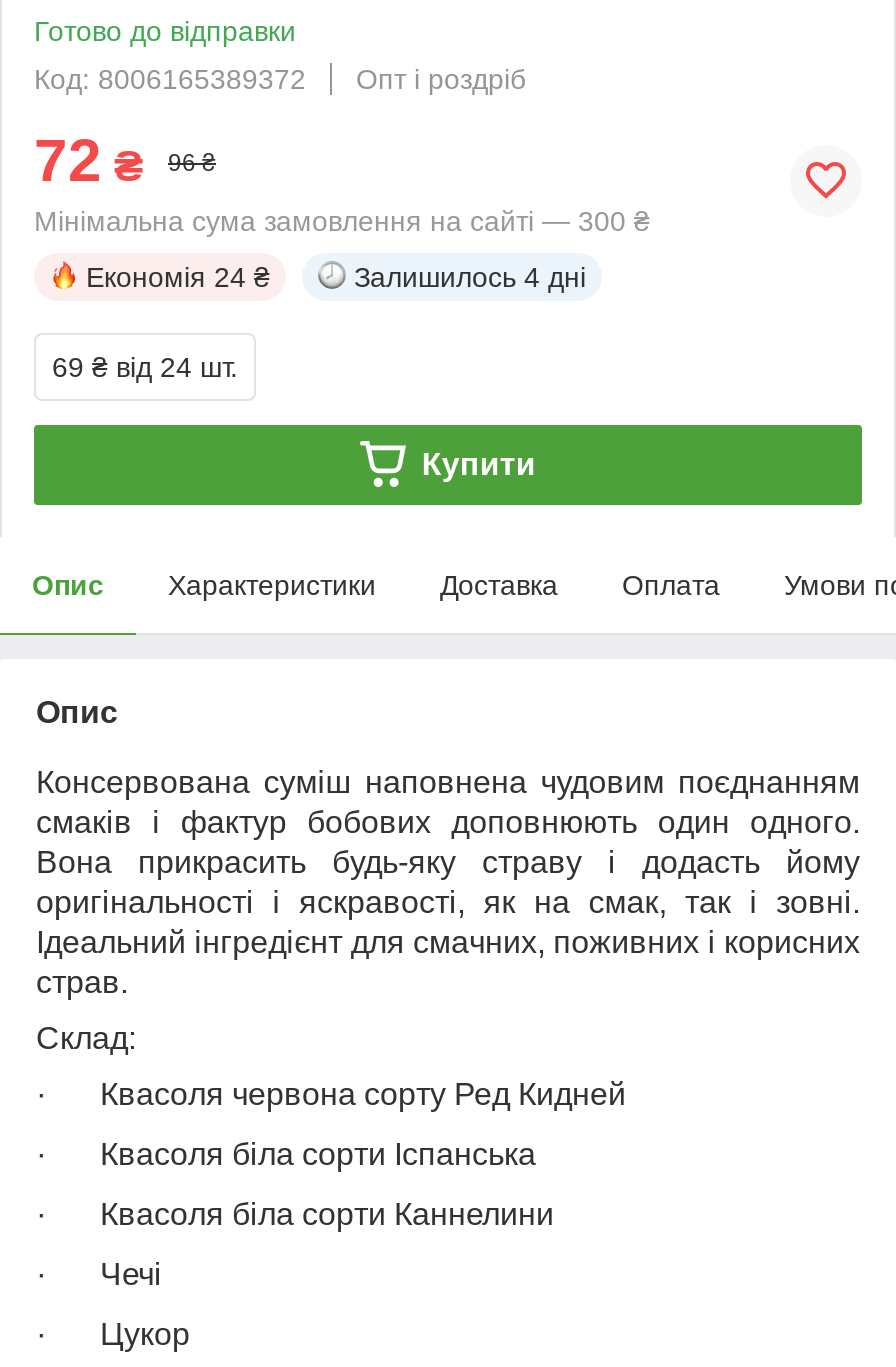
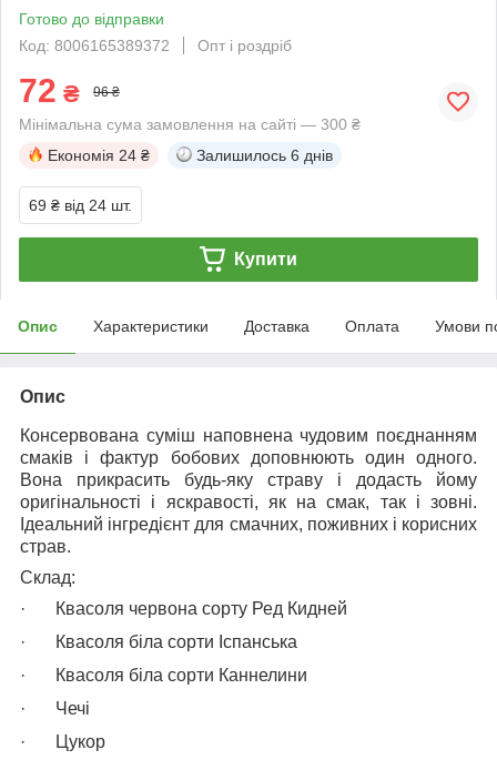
[354,261,586,293] Залишилось 4 дні -> [196,146,333,164] Залишилось 6 днів

